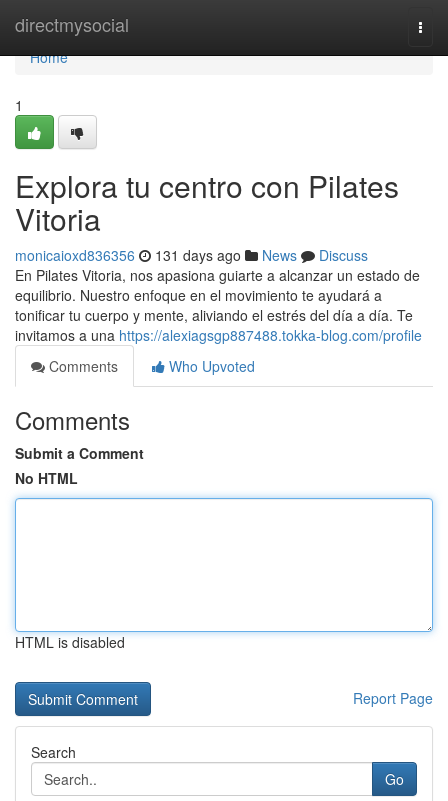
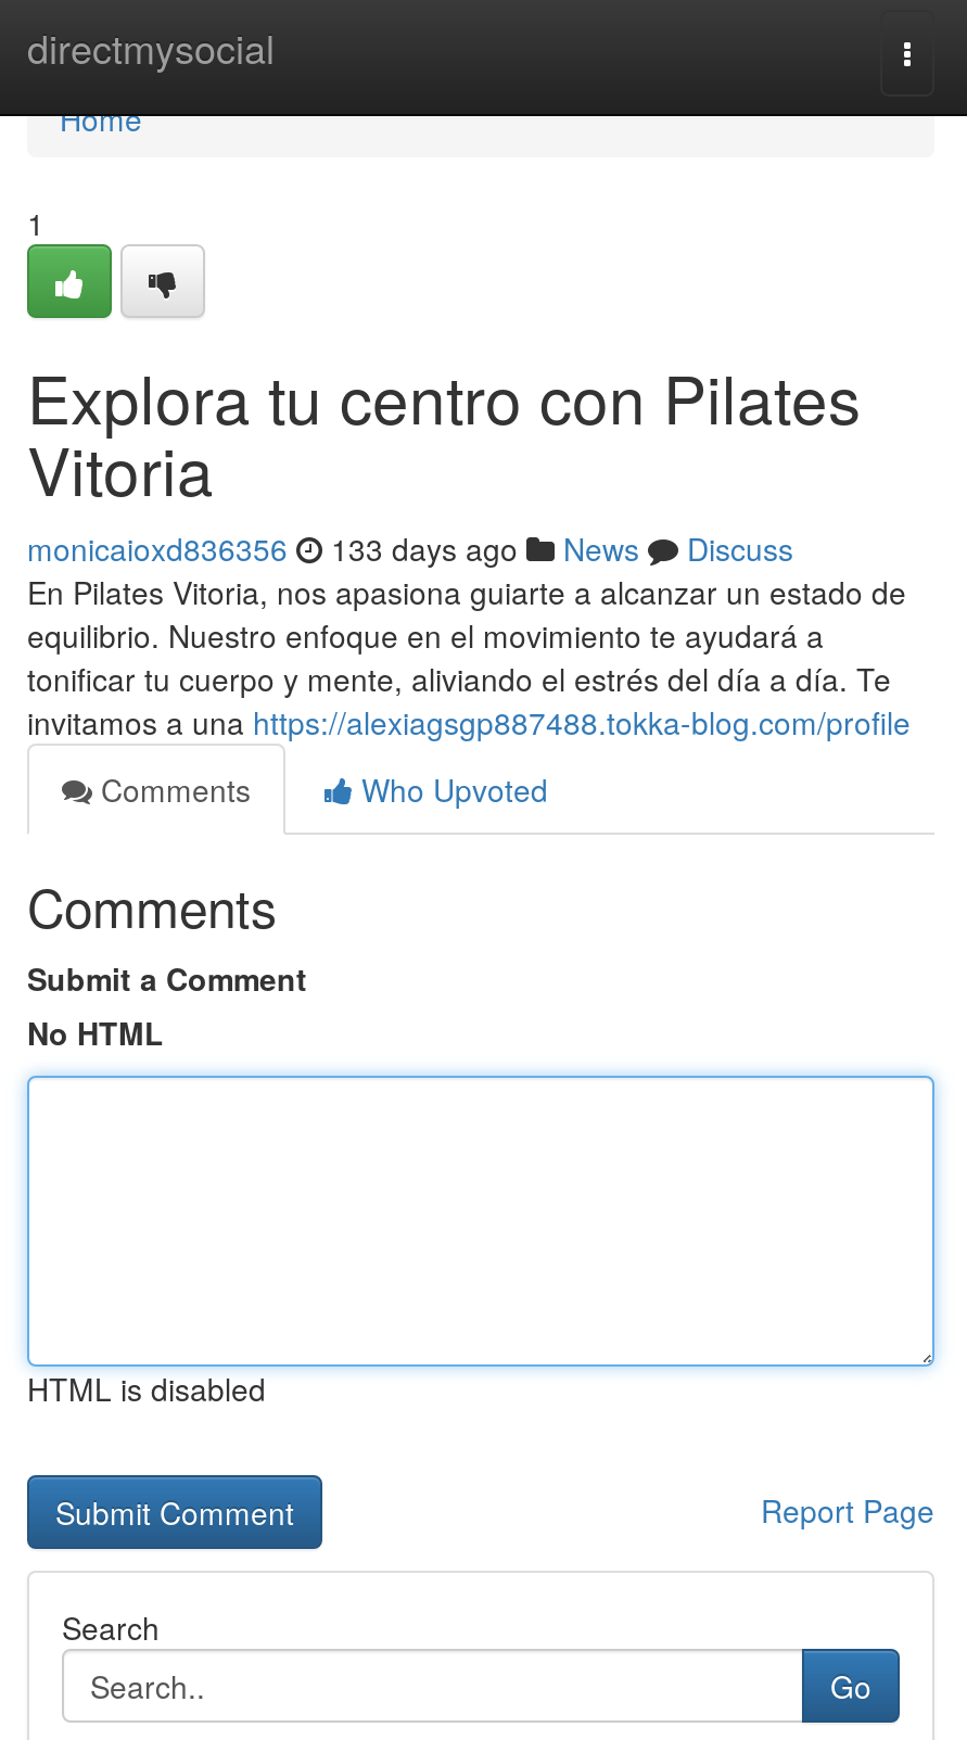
[15,245,368,265] monicaioxd836356 131 days ago News Discuss -> [27,526,793,570] monicaioxd836356 133 days ago News Discuss

